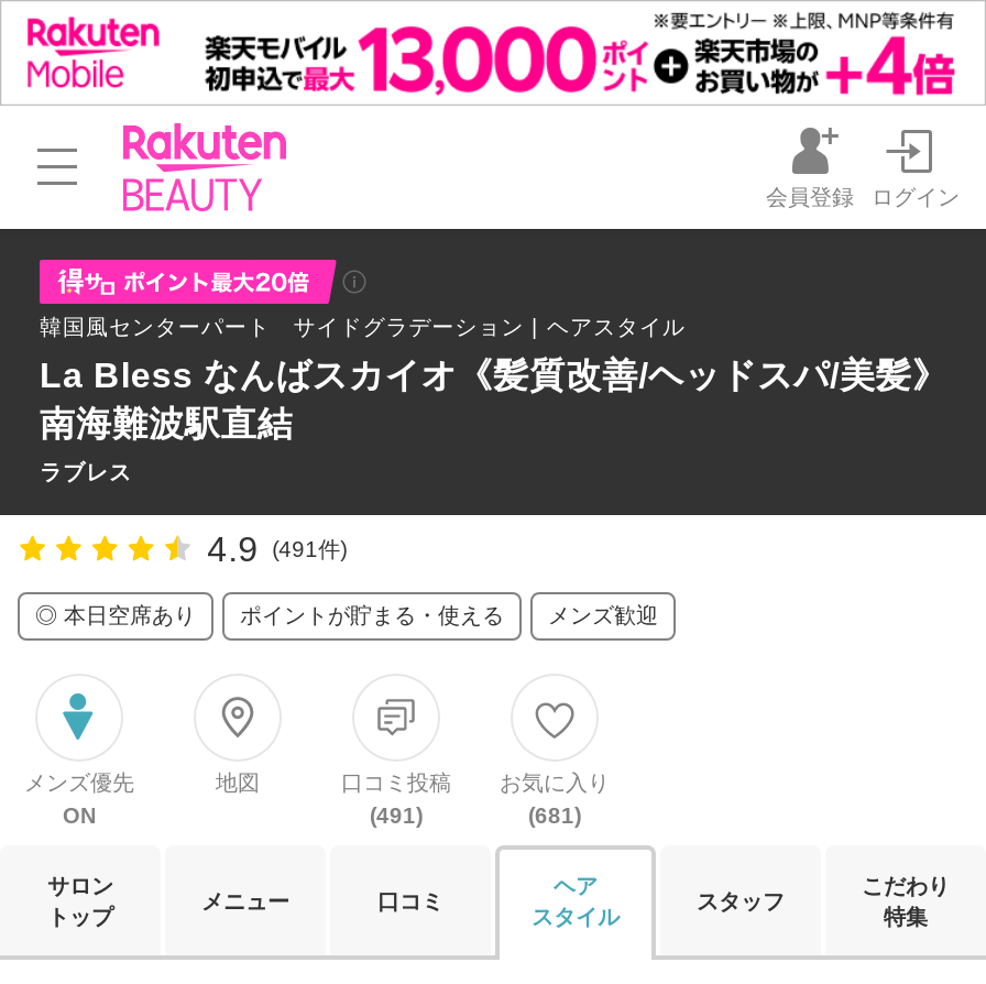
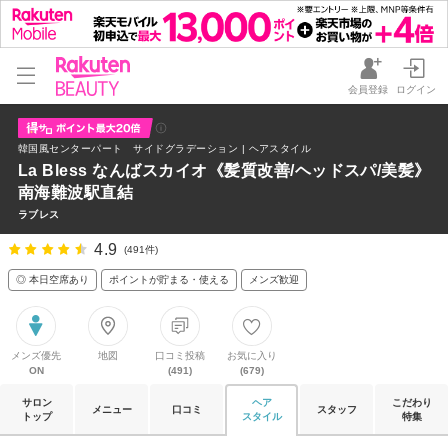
[528,803,581,827] (681) -> [240,365,264,376] (679)

